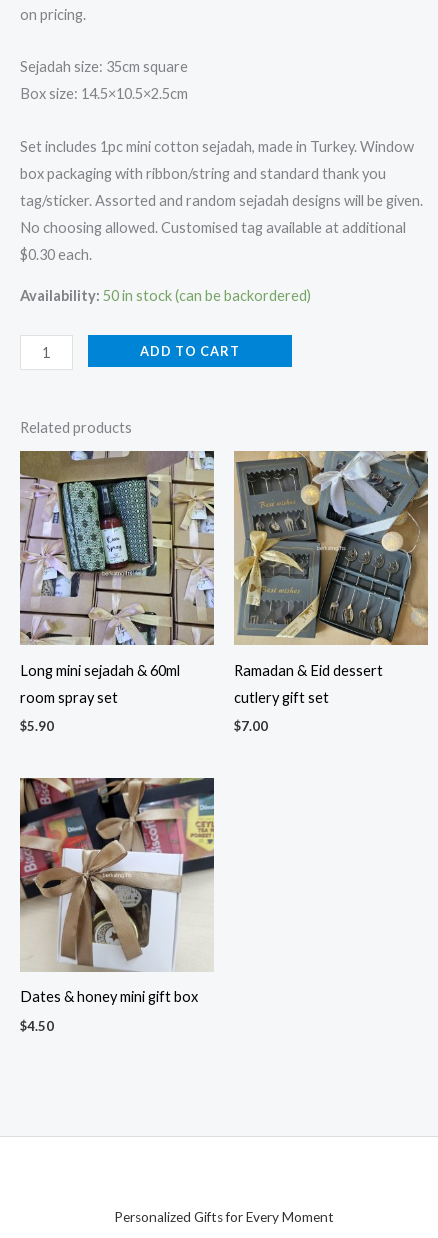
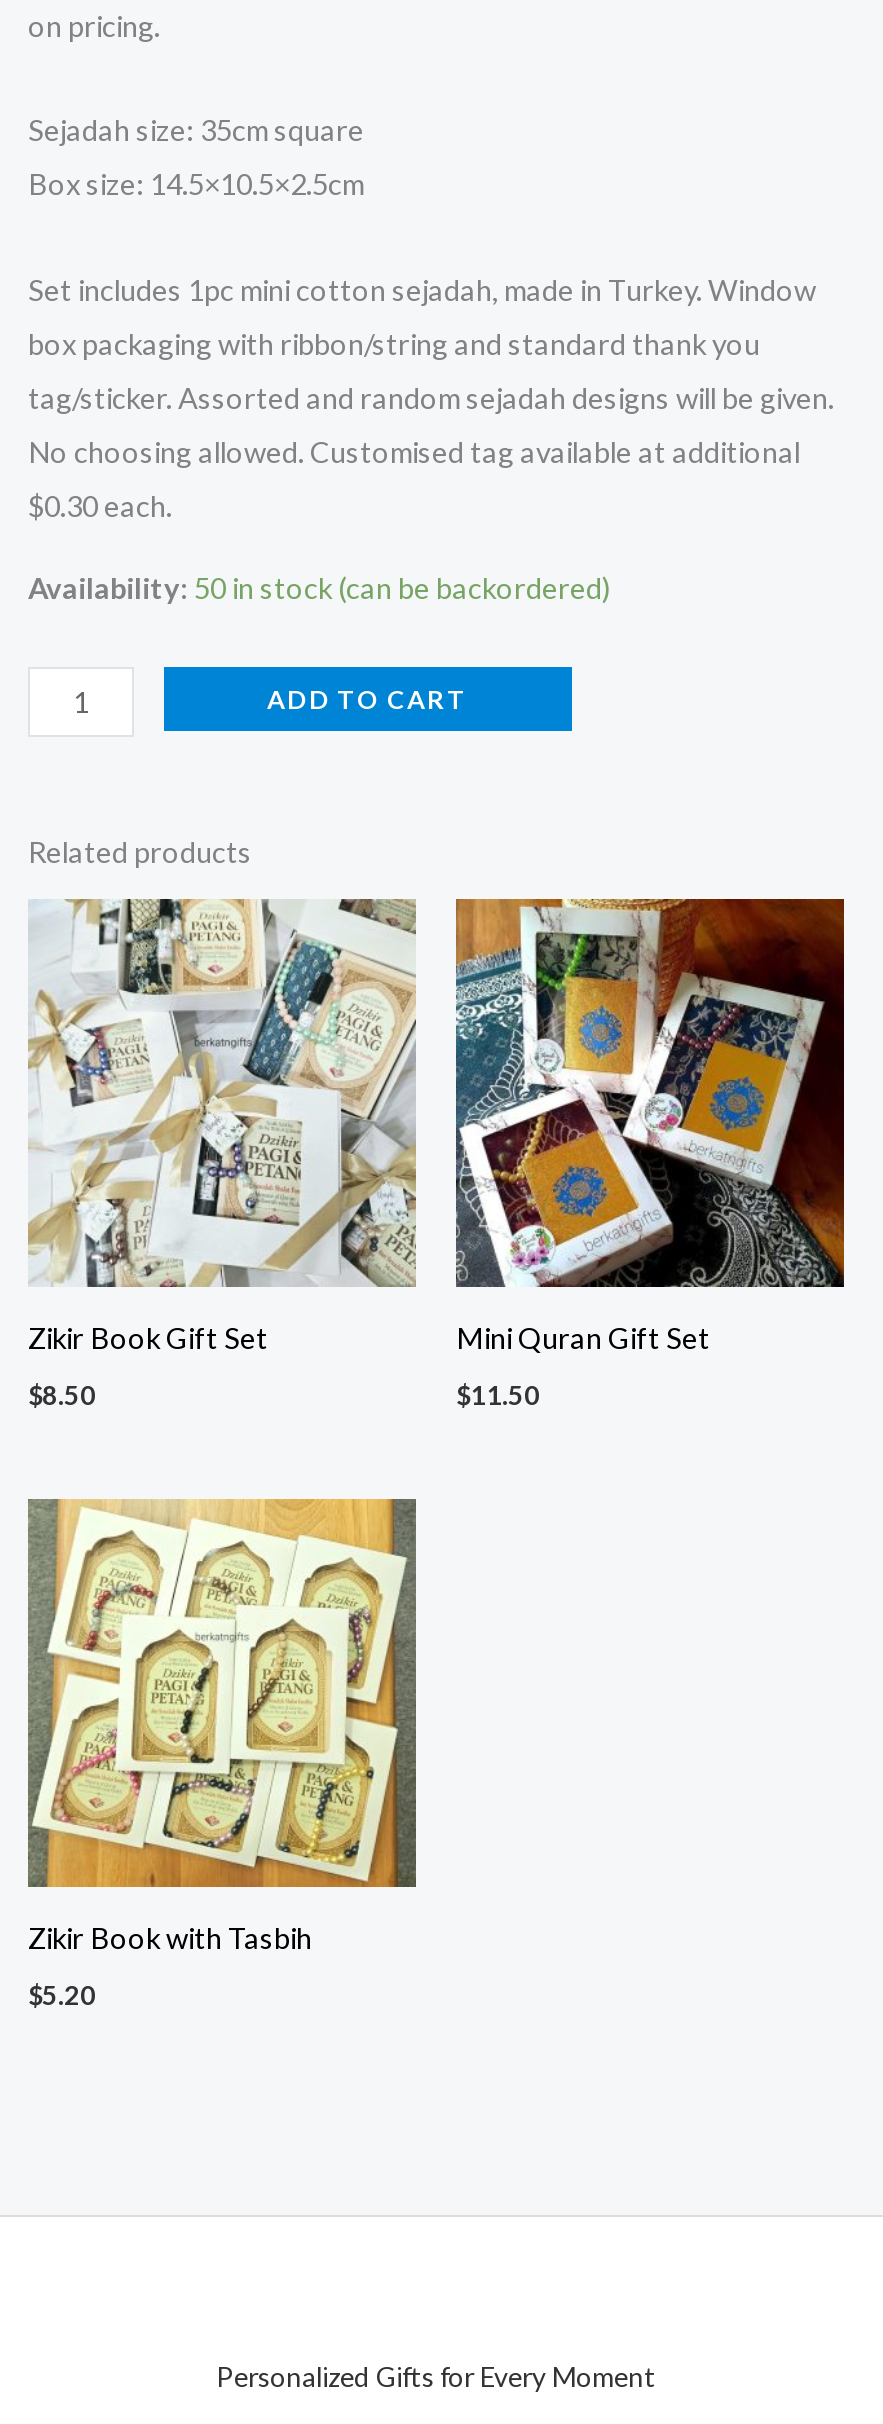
[19,450,215,734] [image] | Long mini sejadah & 60ml | room spray set | $5.90 -> [28,899,414,1411] [image] | Zikir Book Gift Set | $8.50
[234,450,429,734] [image] | Ramadan & Eid dessert | cutlery gift set | $7.00 -> [454,897,846,1411] [image] | Mini Quran Gift Set | $11.50
[20,777,214,1034] [image] | Dates & honey mini gift box | $4.50 -> [28,1497,418,2011] [image] | Zikir Book with Tasbih | $5.20

